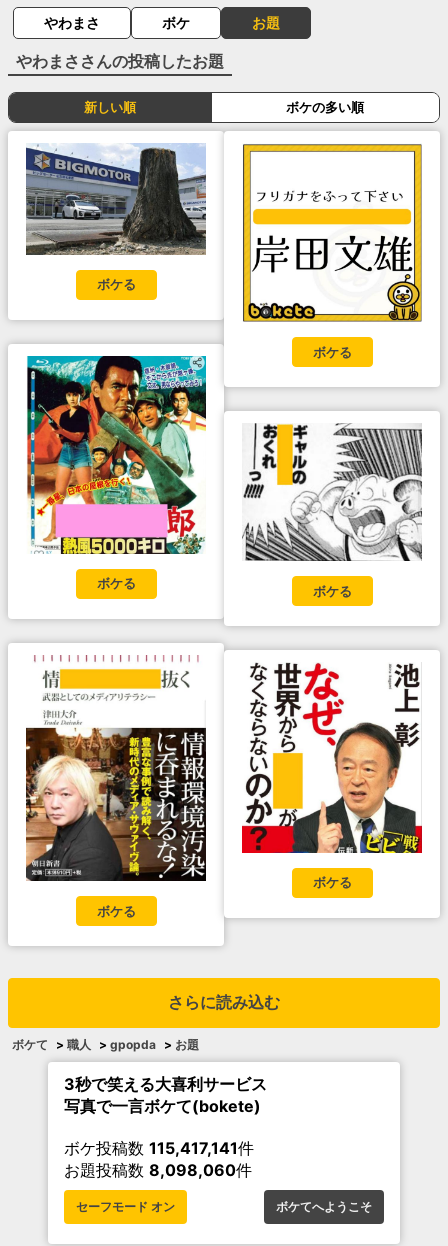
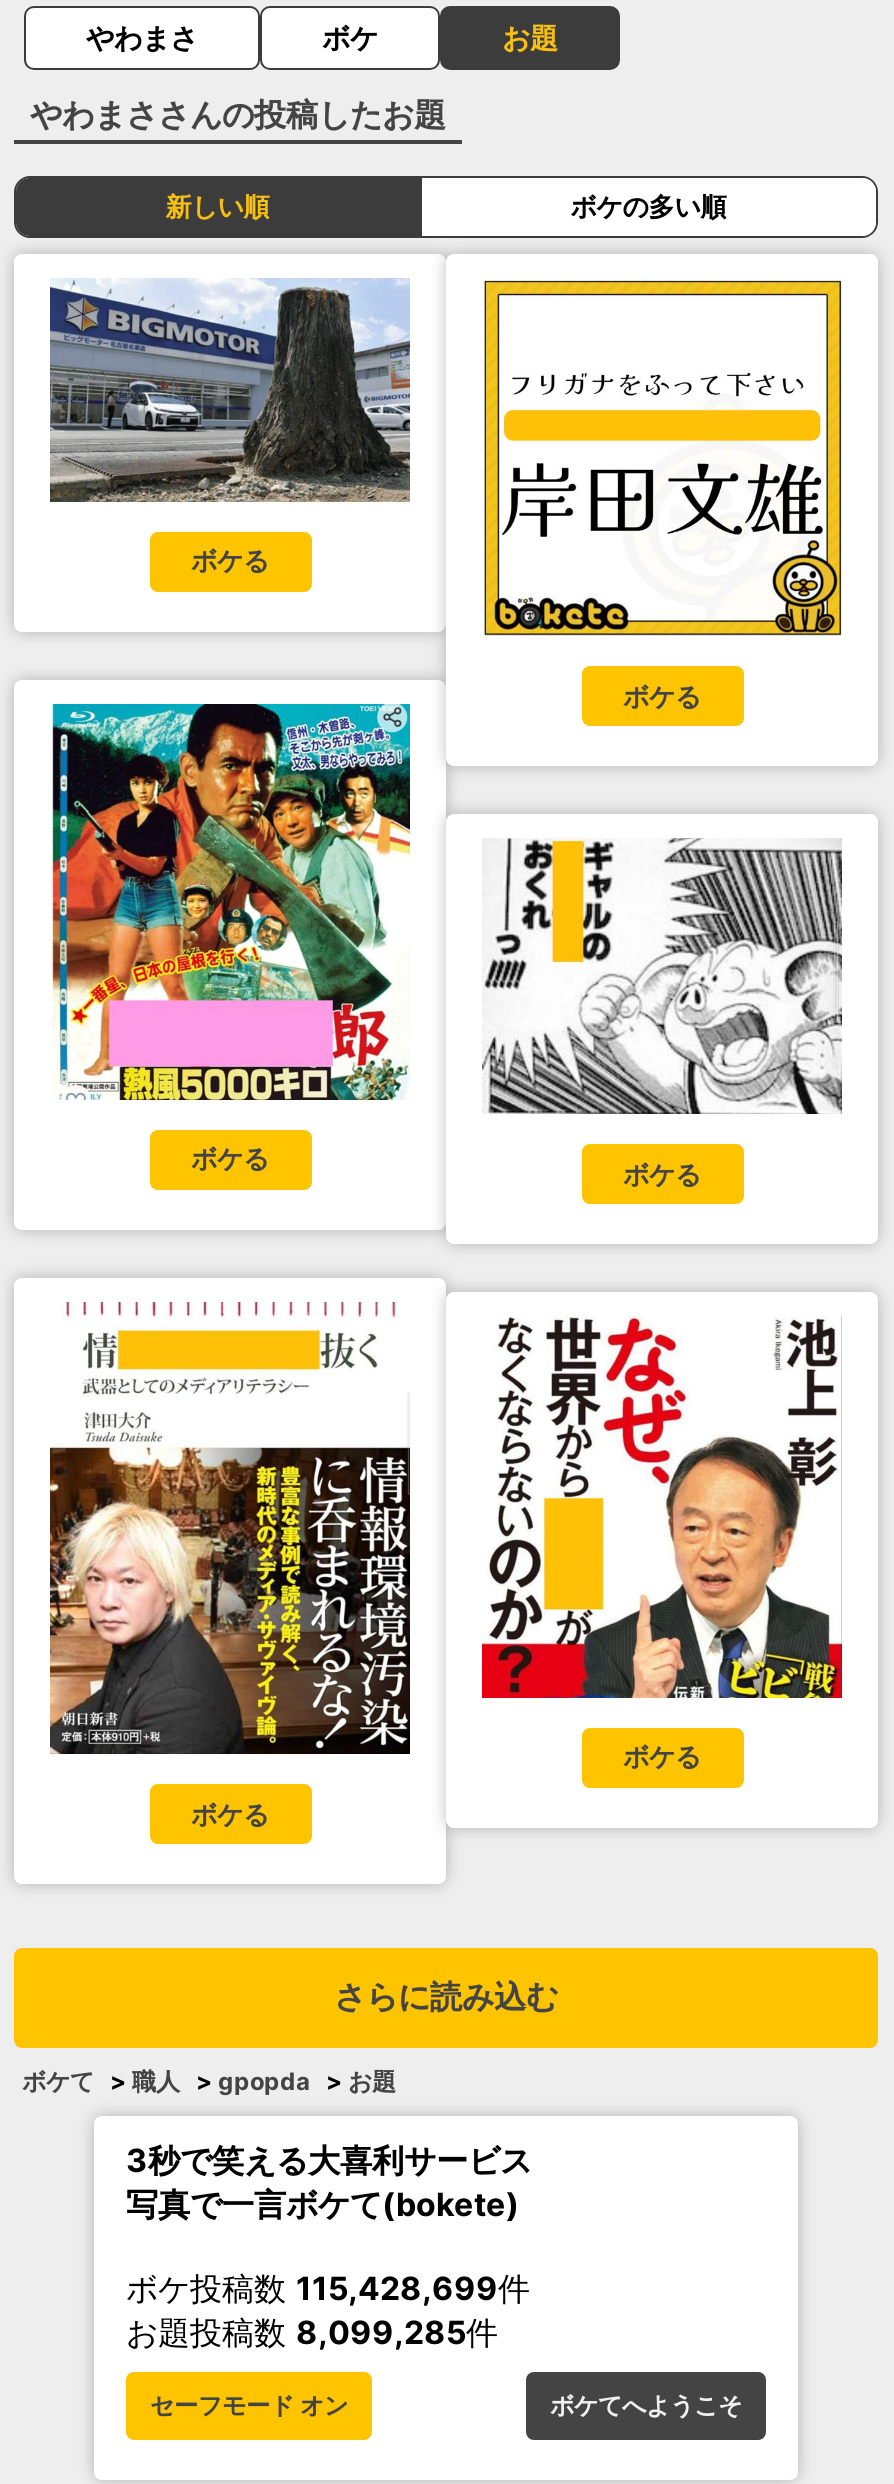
[64,1138,254,1158] ボケ投稿数115,417,141件 -> [126,2269,530,2309] ボケ投稿数115,428,699件
[64,1160,252,1180] お題投稿数8,098,060件 -> [126,2313,498,2353] お題投稿数8,099,285件

